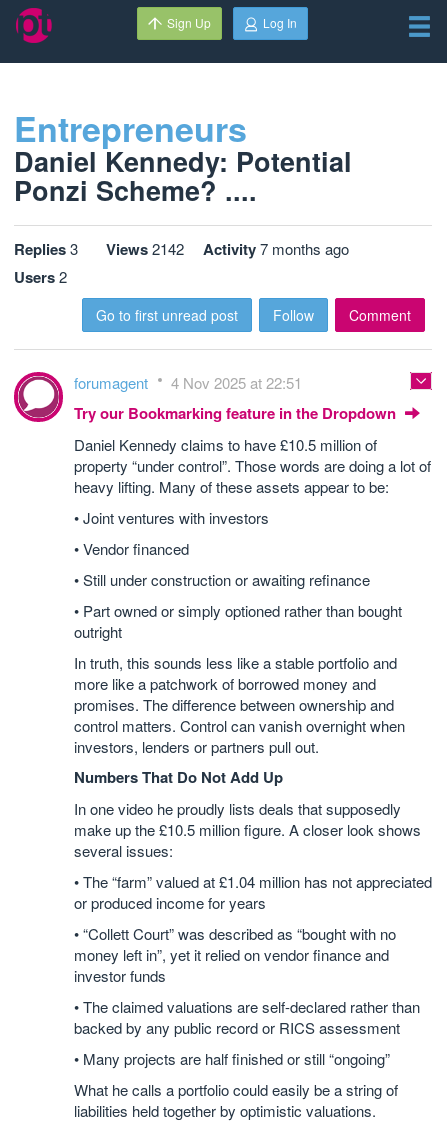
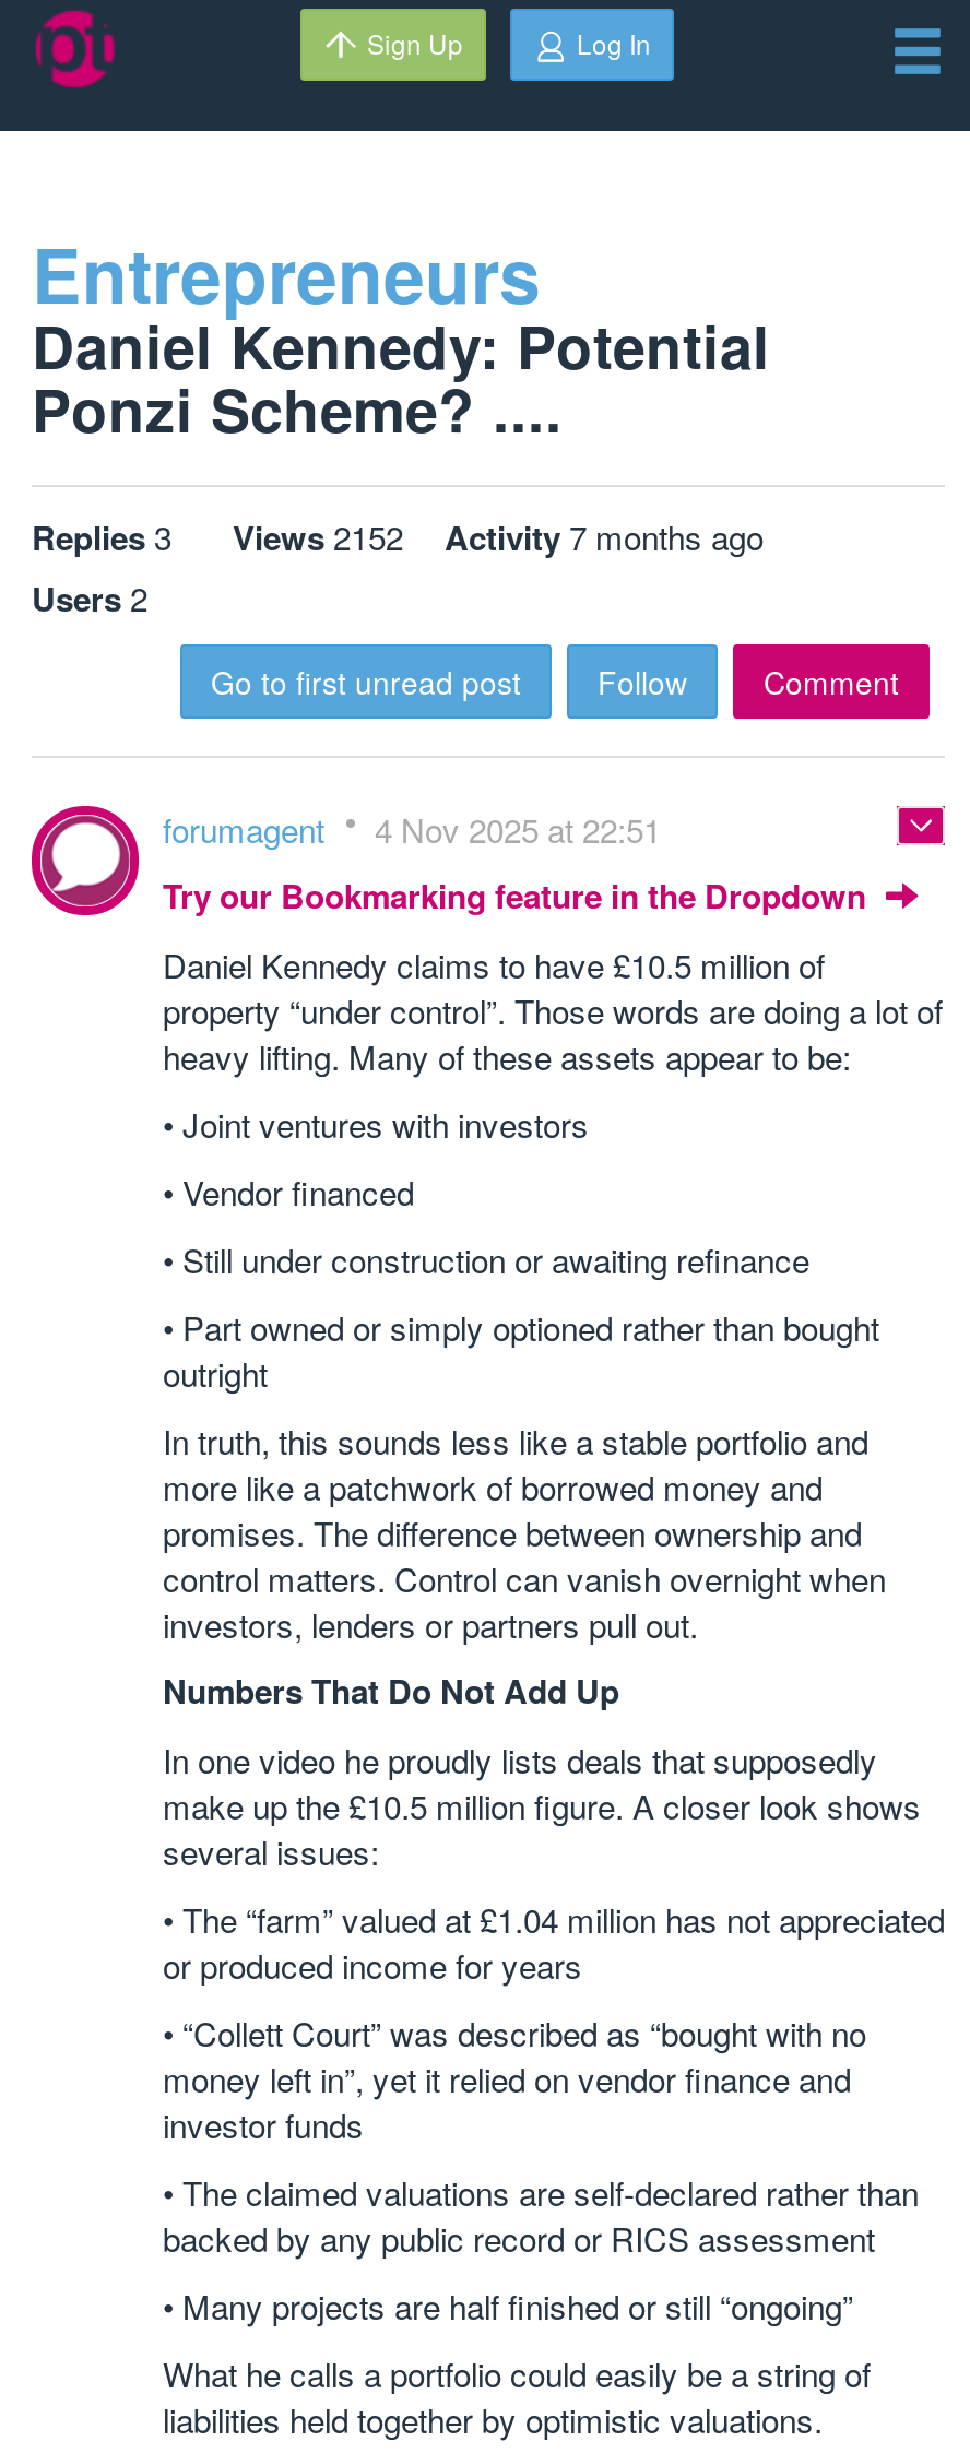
[14,238,349,260] Replies 3 Views 2142 Activity 7 months ago -> [32,513,764,561] Replies 3 Views 2152 Activity 7 months ago

